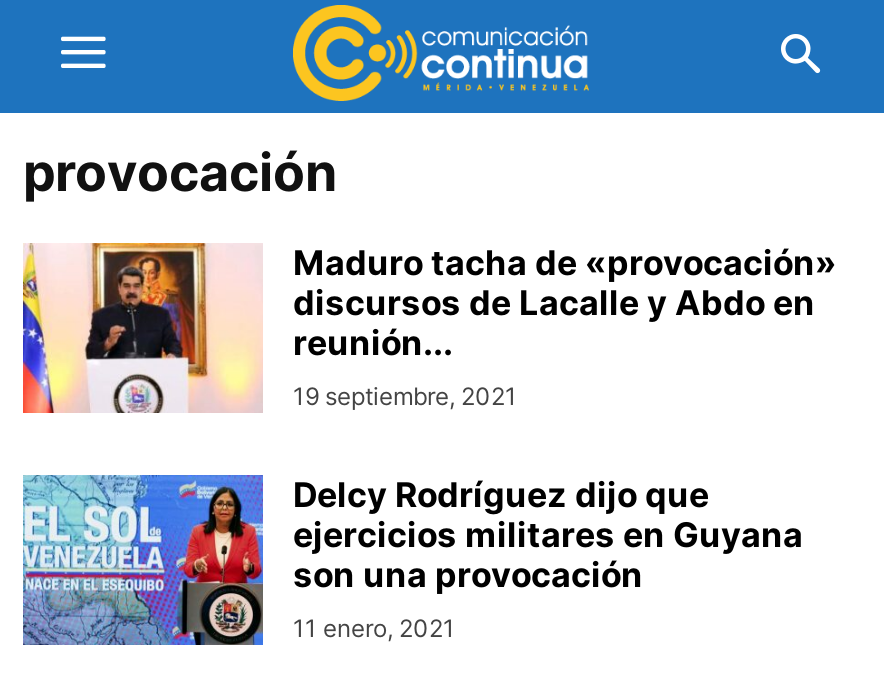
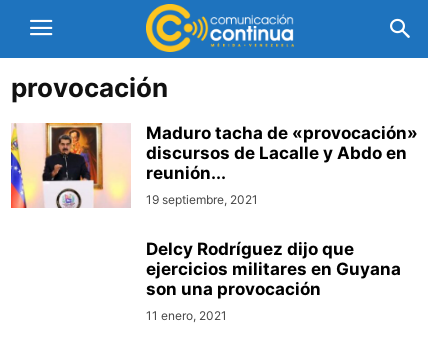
[21,473,265,647] [image] -> none

